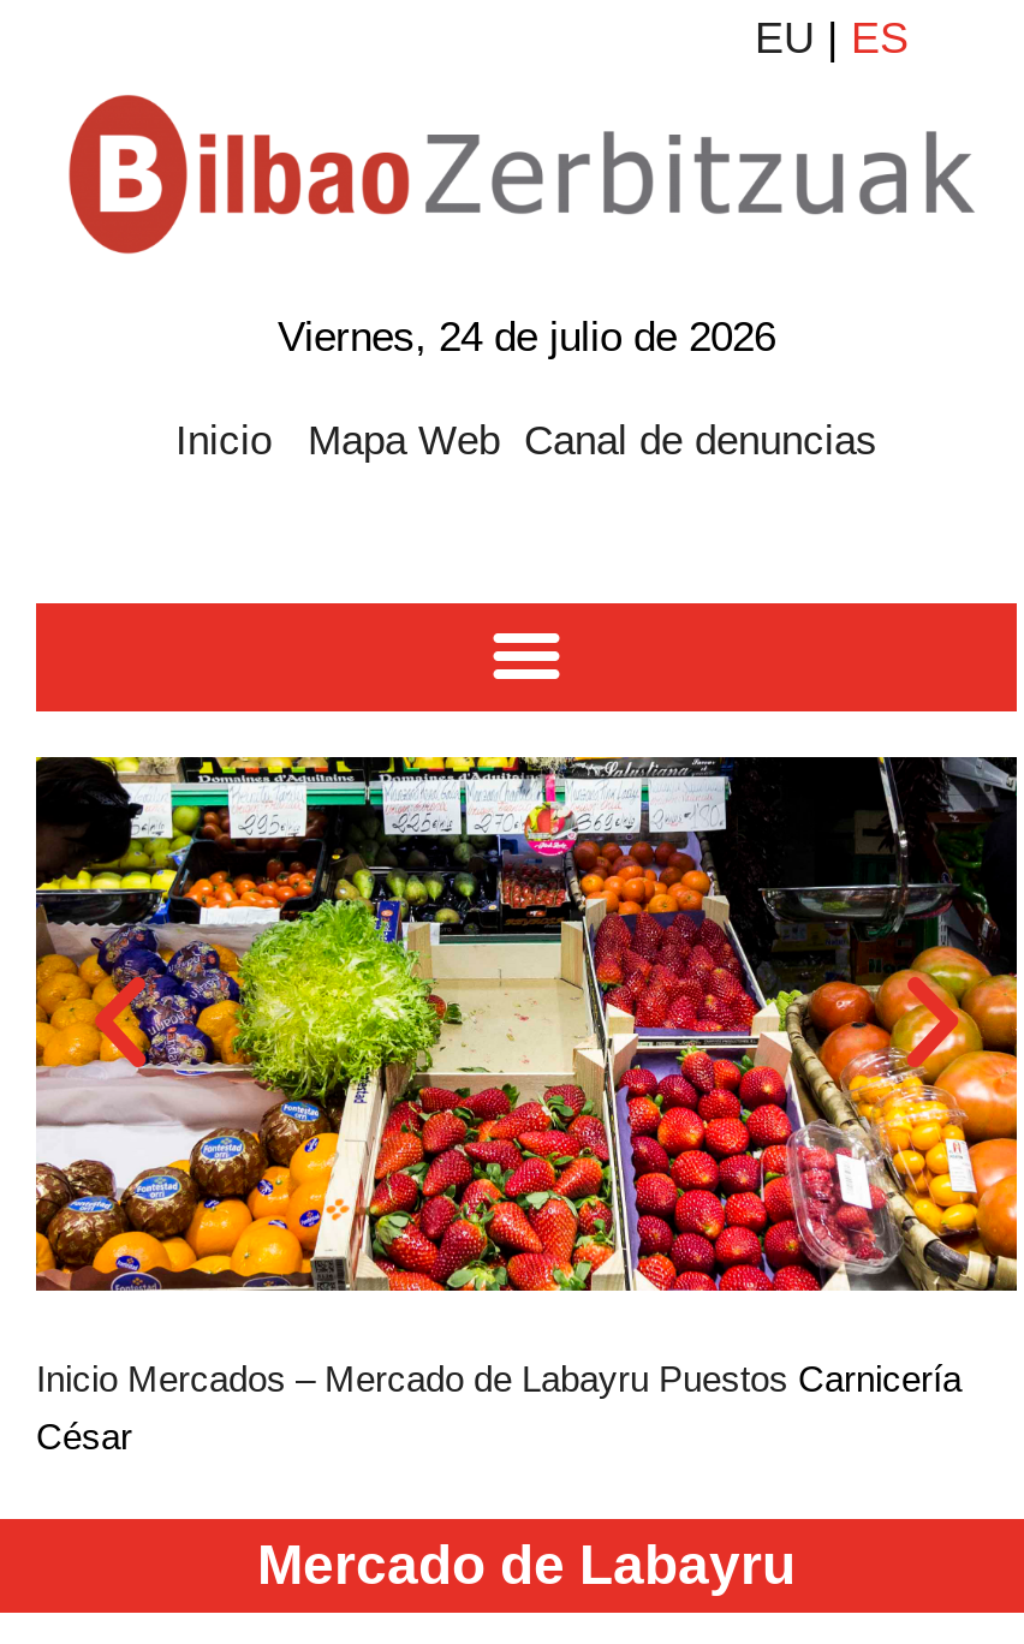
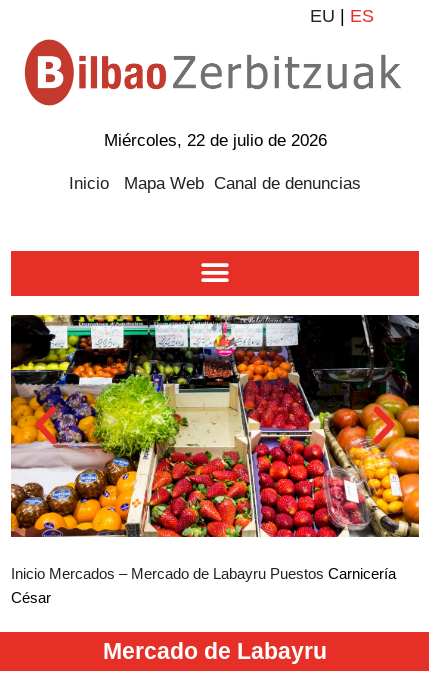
[278,312,775,361] Viernes, 24 de julio de 2026 -> [103,130,326,150] Miércoles, 22 de julio de 2026

